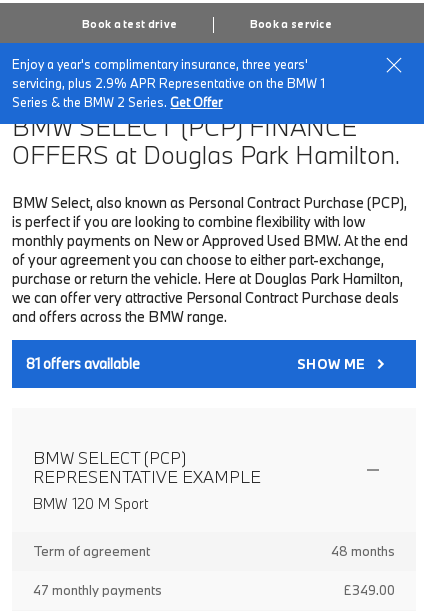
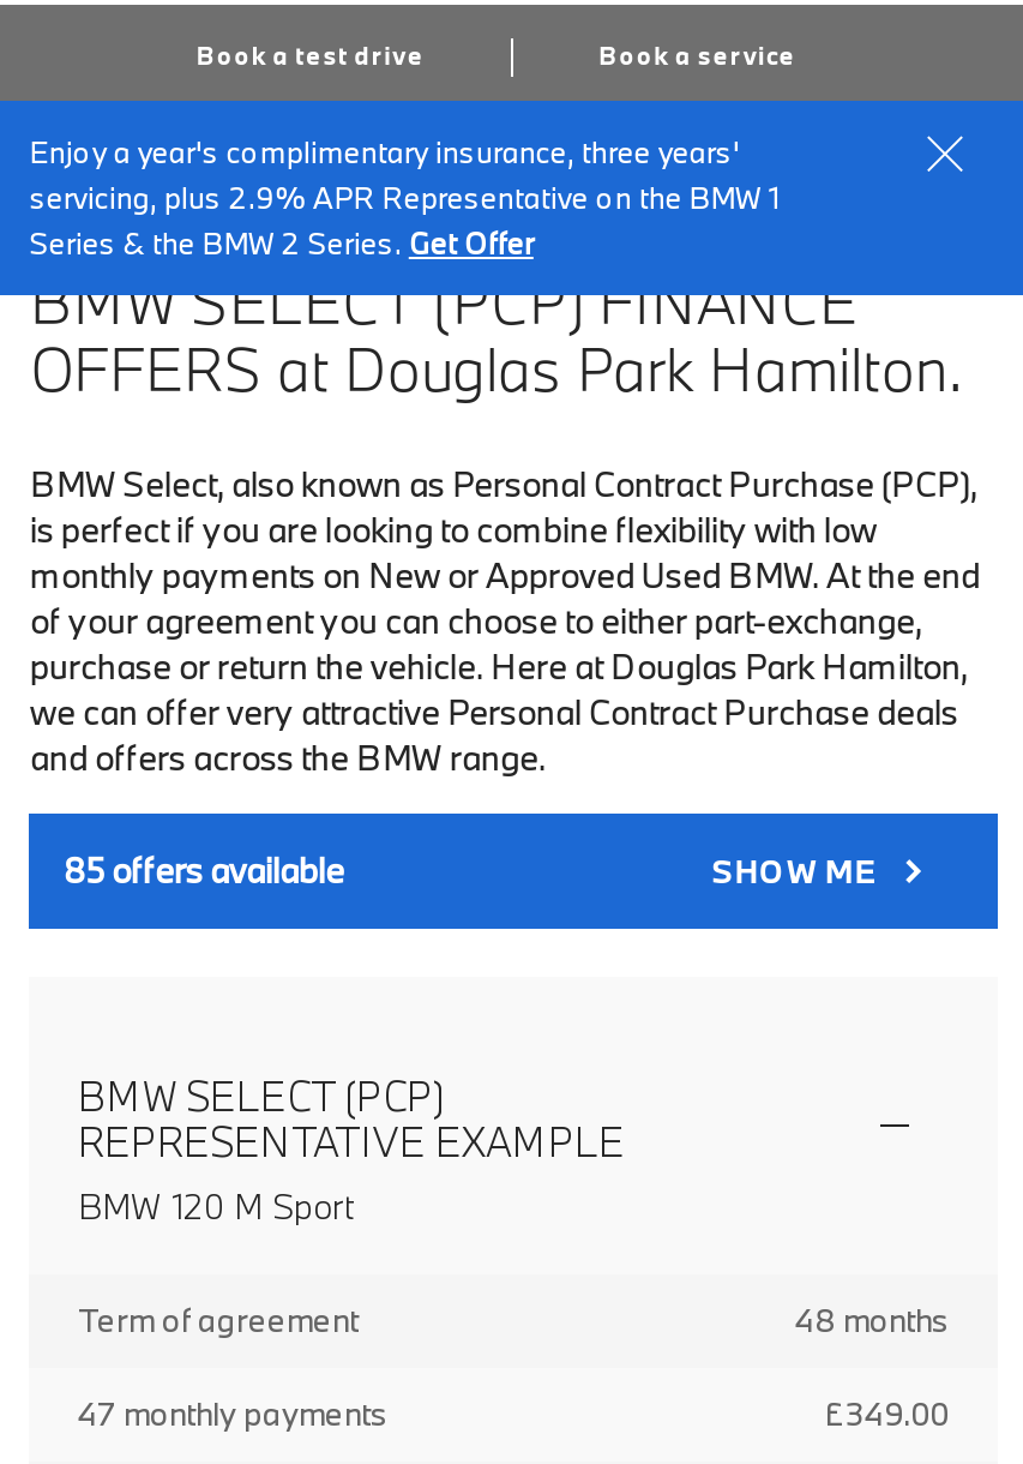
[26,354,140,373] 81 offers available -> [63,847,344,893] 85 offers available

